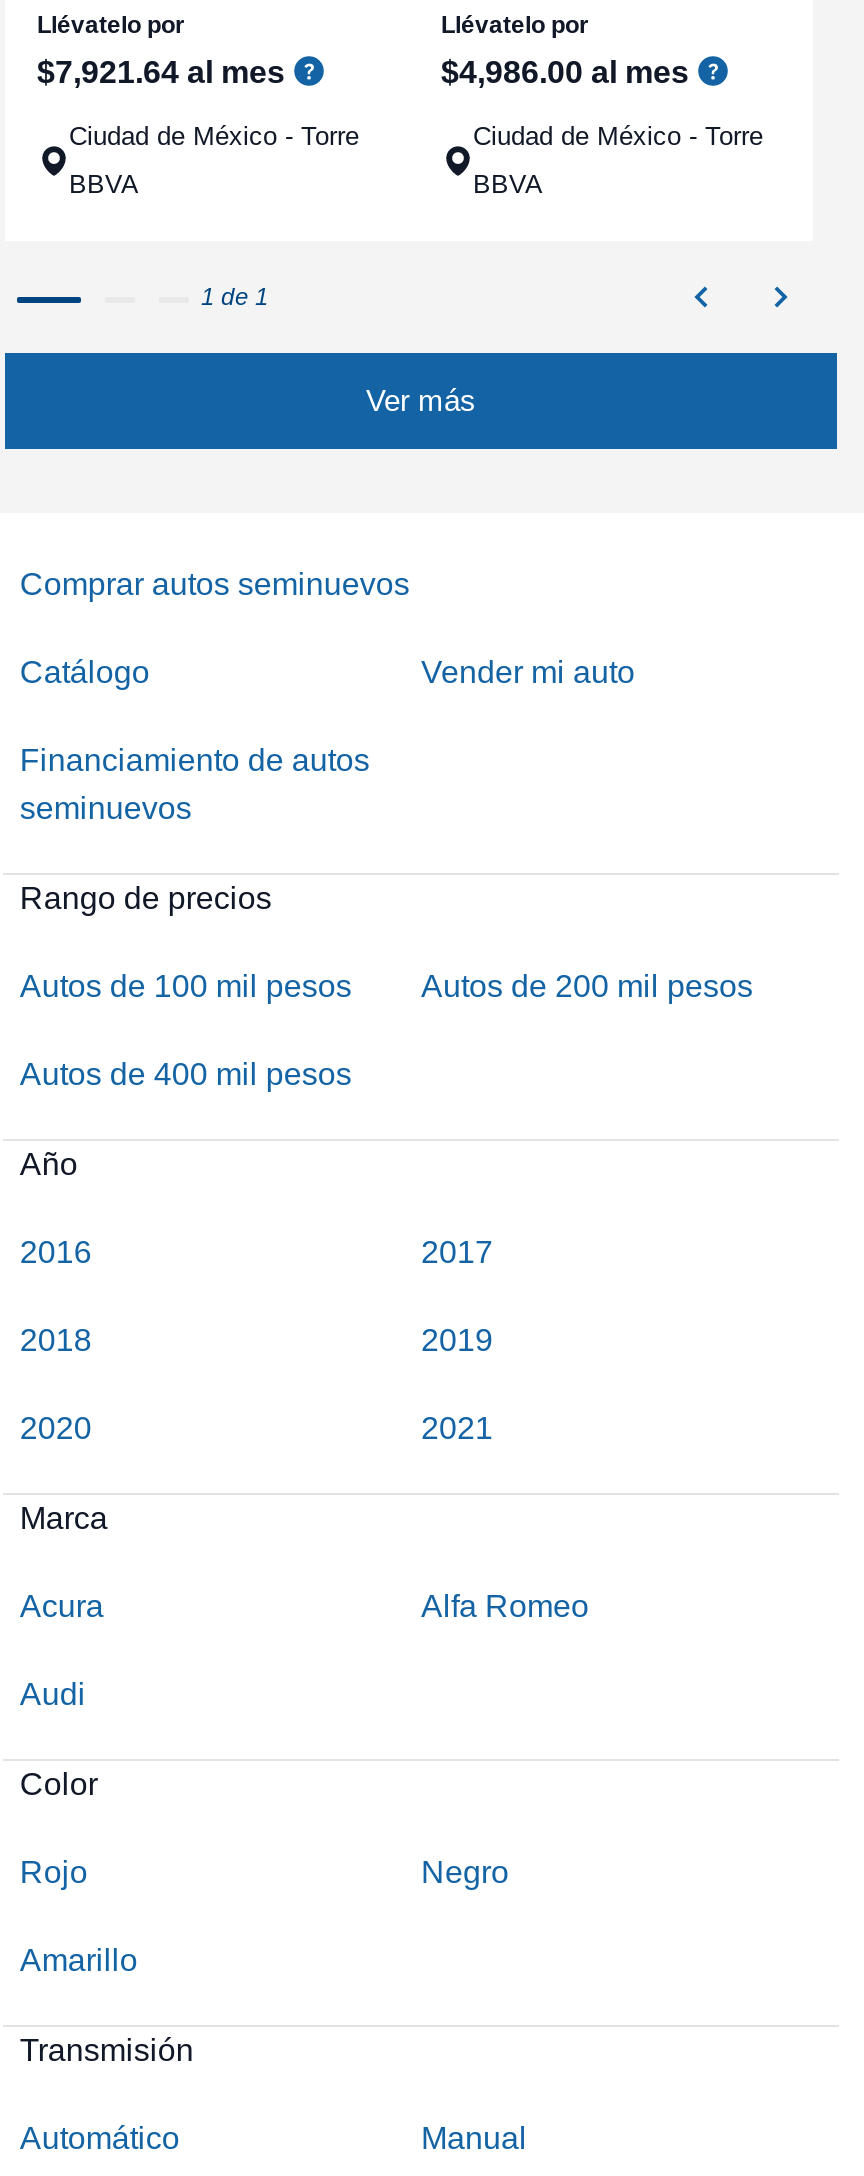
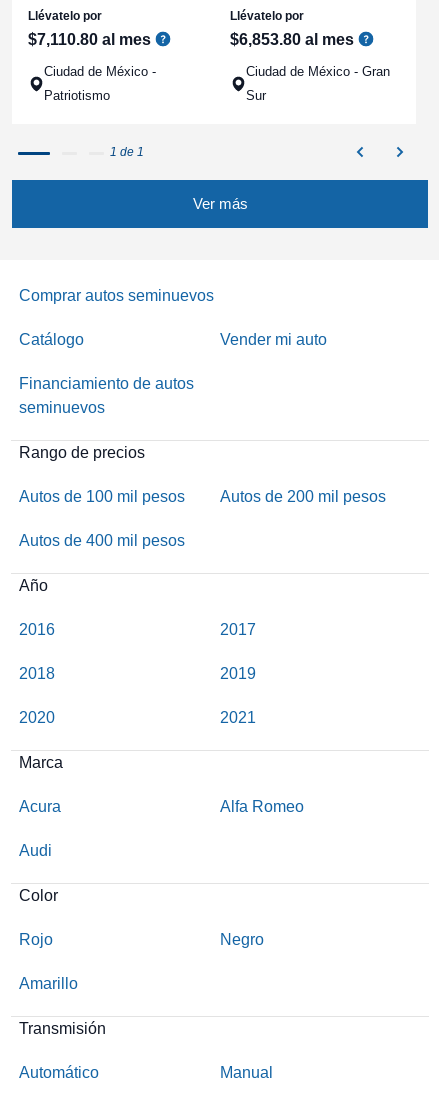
[37,55,285,89] $7,921.64 al mes -> [28,31,151,48] $7,110.80 al mes
[441,55,689,89] $4,986.00 al mes -> [230,31,354,48] $6,853.80 al mes
[69,121,359,151] Ciudad de México - Torre -> [44,64,156,79] Ciudad de México -
[473,121,763,151] Ciudad de México - Torre -> [246,64,390,79] Ciudad de México - Gran
[69,169,139,199] BBVA -> [44,88,110,103] Patriotismo
[473,169,543,199] BBVA -> [246,88,266,103] Sur

